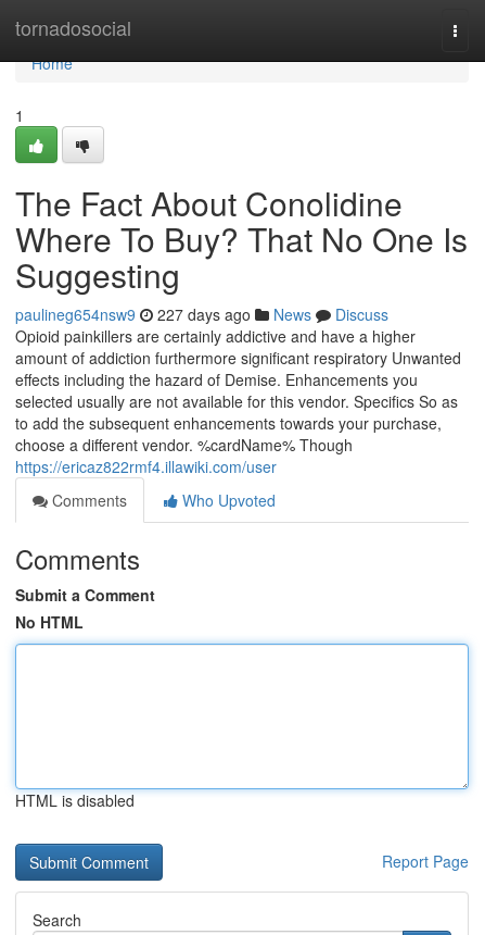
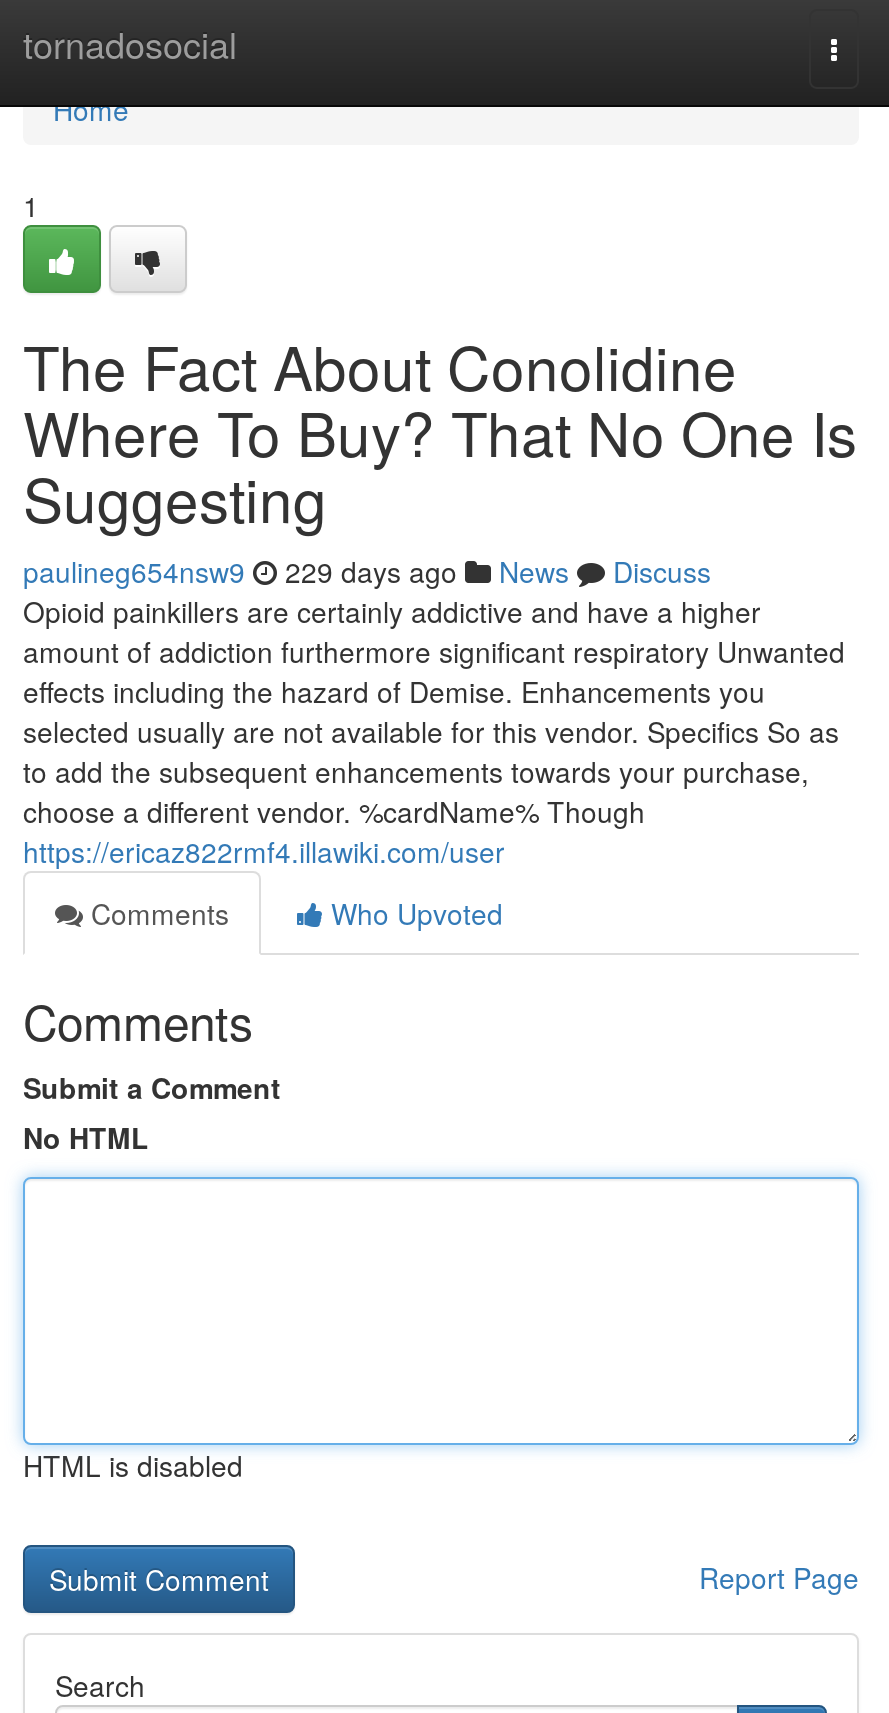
[15,303,388,325] paulineg654nsw9 227 days ago News Discuss -> [23,551,711,591] paulineg654nsw9 229 days ago News Discuss

